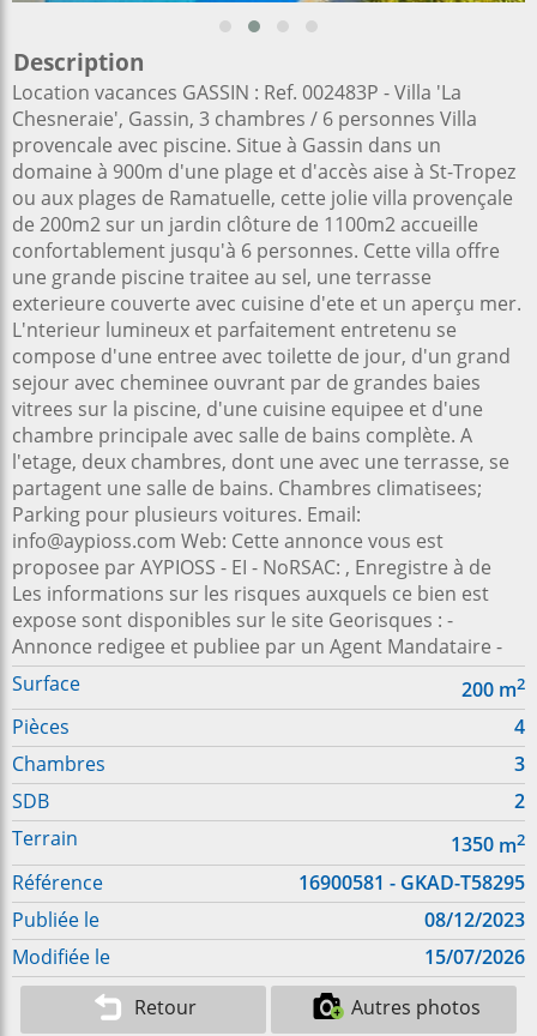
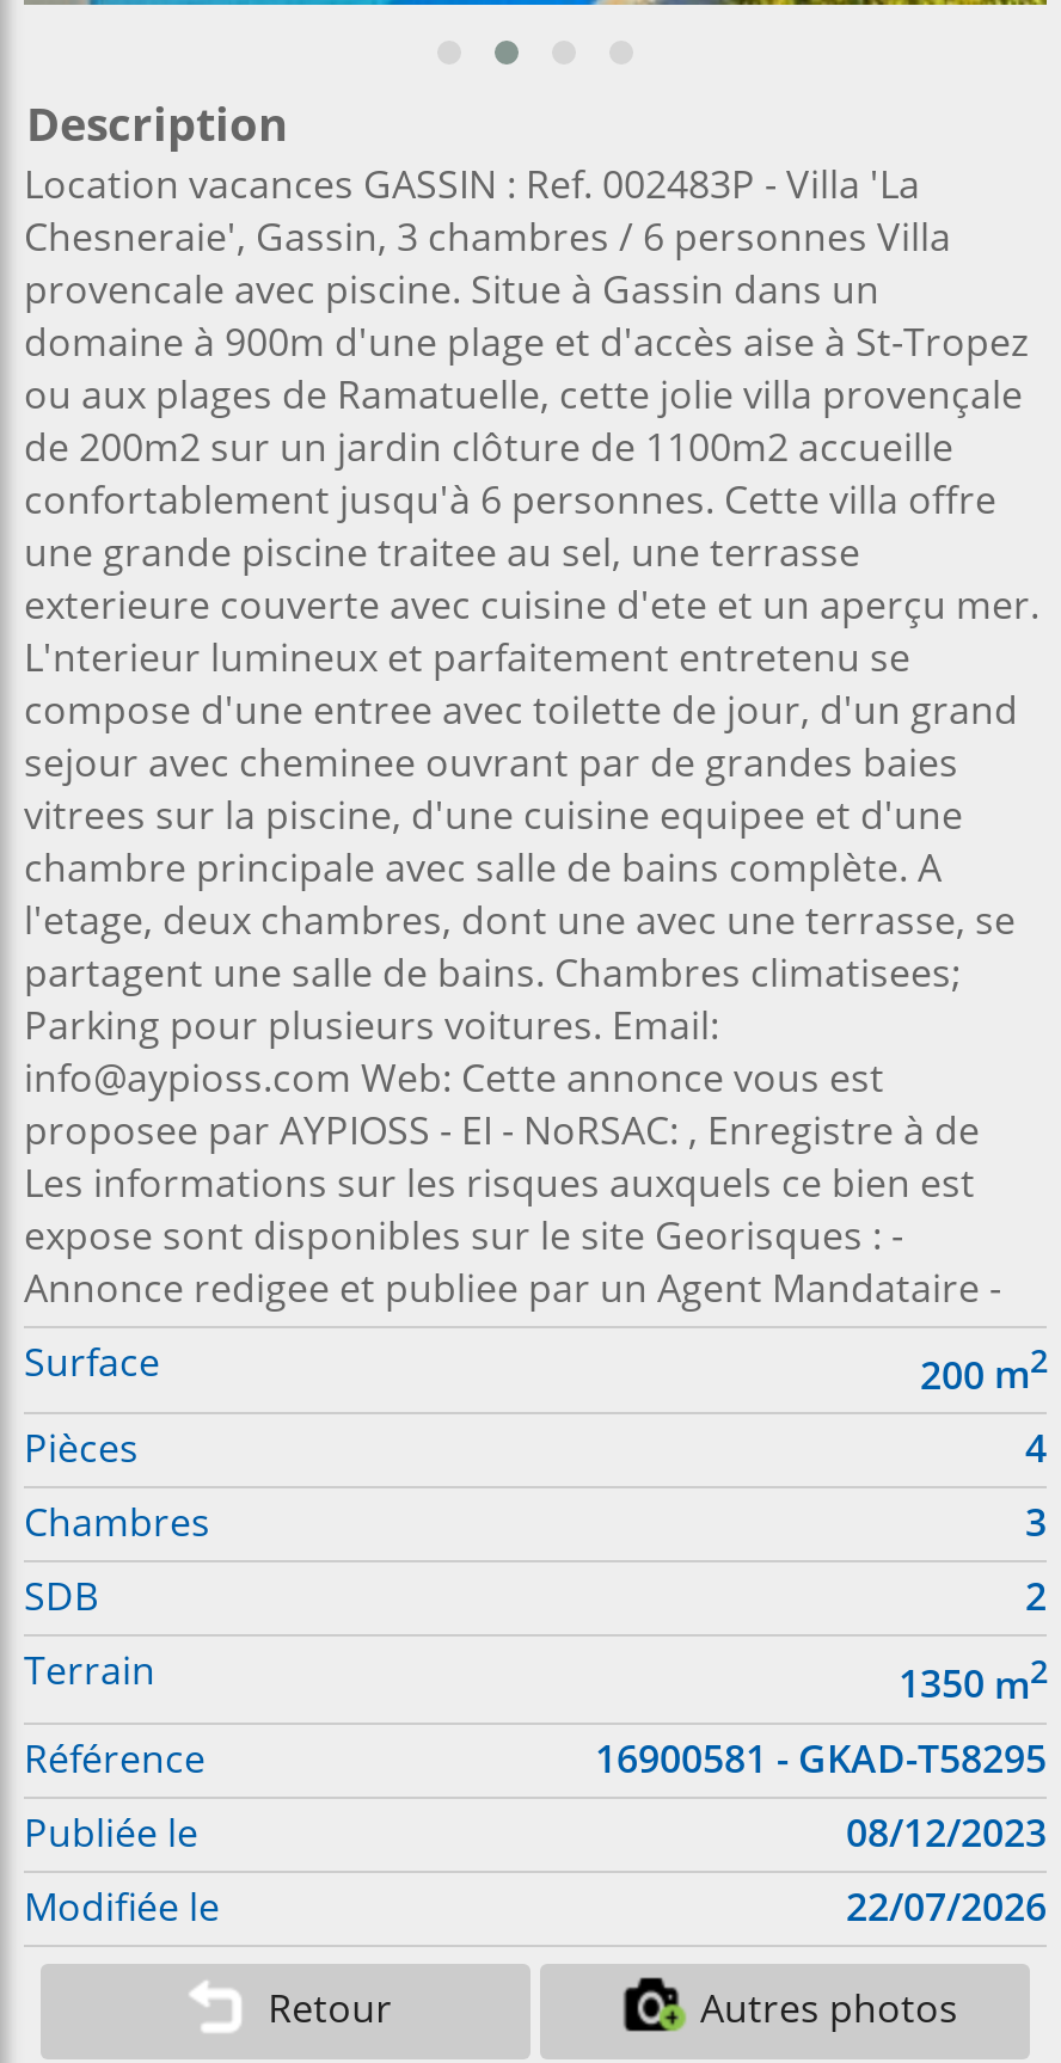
[424,943,525,970] 15/07/2026 -> [846,1880,1047,1932] 22/07/2026

